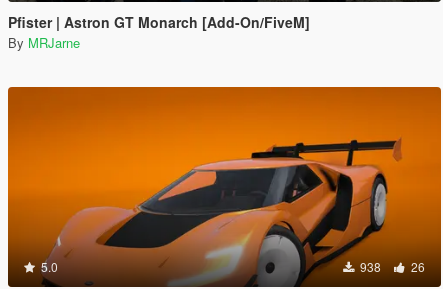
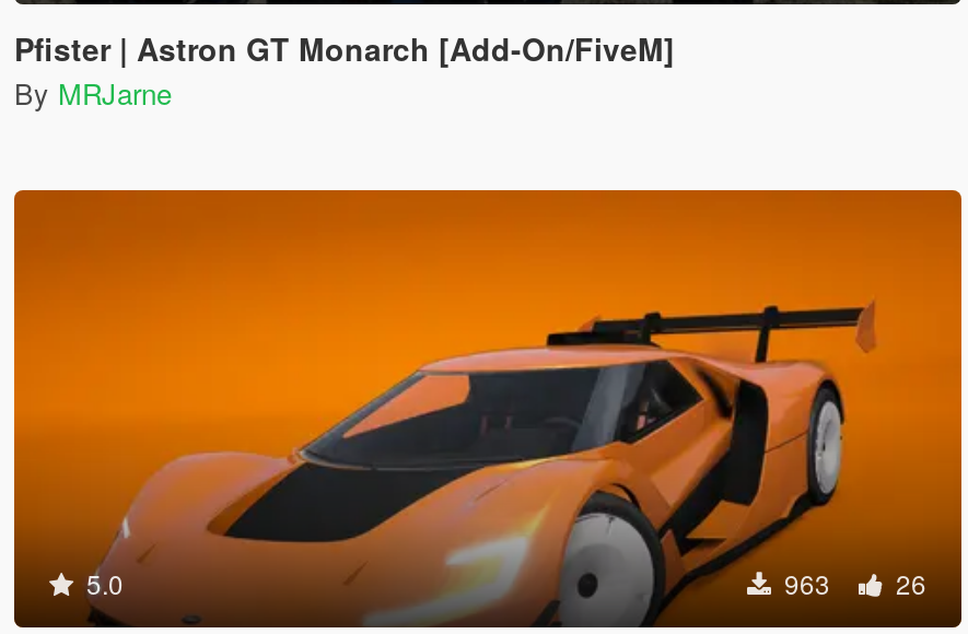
[357,258,425,275] 938 26 -> [778,564,926,601] 963 26

